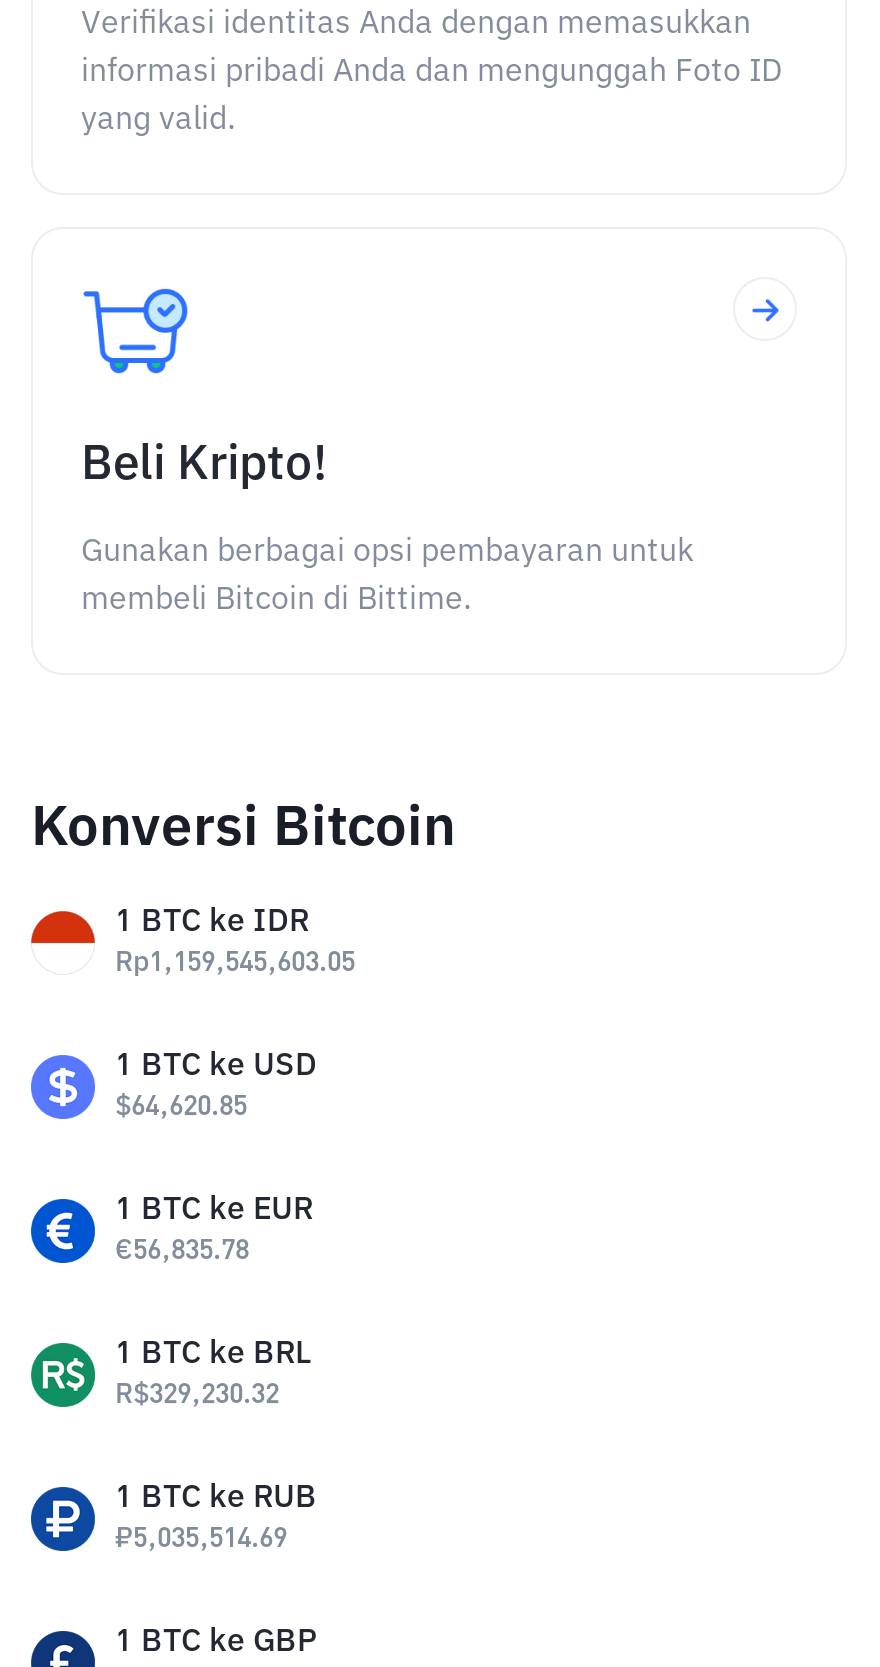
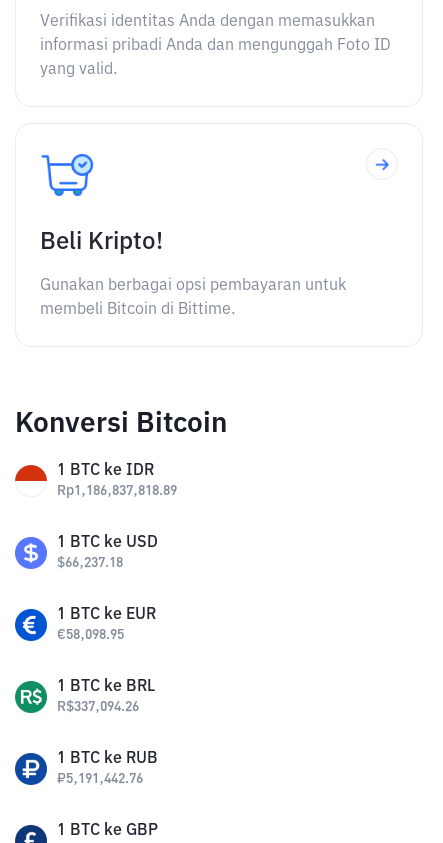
[115,949,355,977] Rp1,159,545,603.05 -> [57,484,177,498] Rp1,186,837,818.89
[115,1093,247,1121] $64,620.85 -> [57,556,123,570] $66,237.18
[115,1237,249,1265] €56,835.78 -> [57,628,124,642] €58,098.95
[115,1381,279,1409] R$329,230.32 -> [57,700,139,714] R$337,094.26
[115,1525,287,1553] ₽5,035,514.69 -> [57,772,143,786] ₽5,191,442.76

